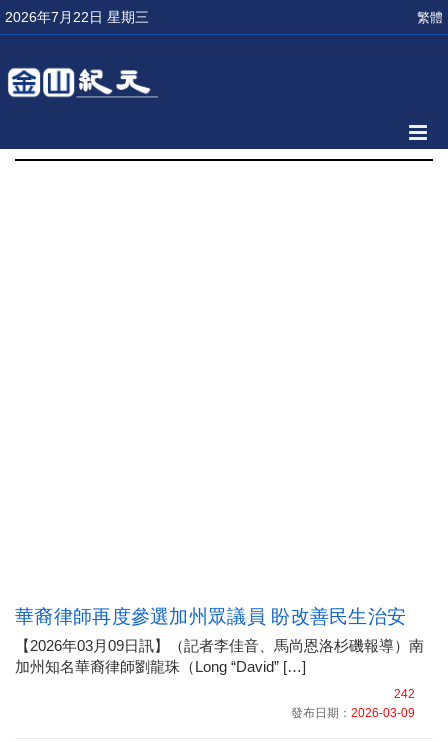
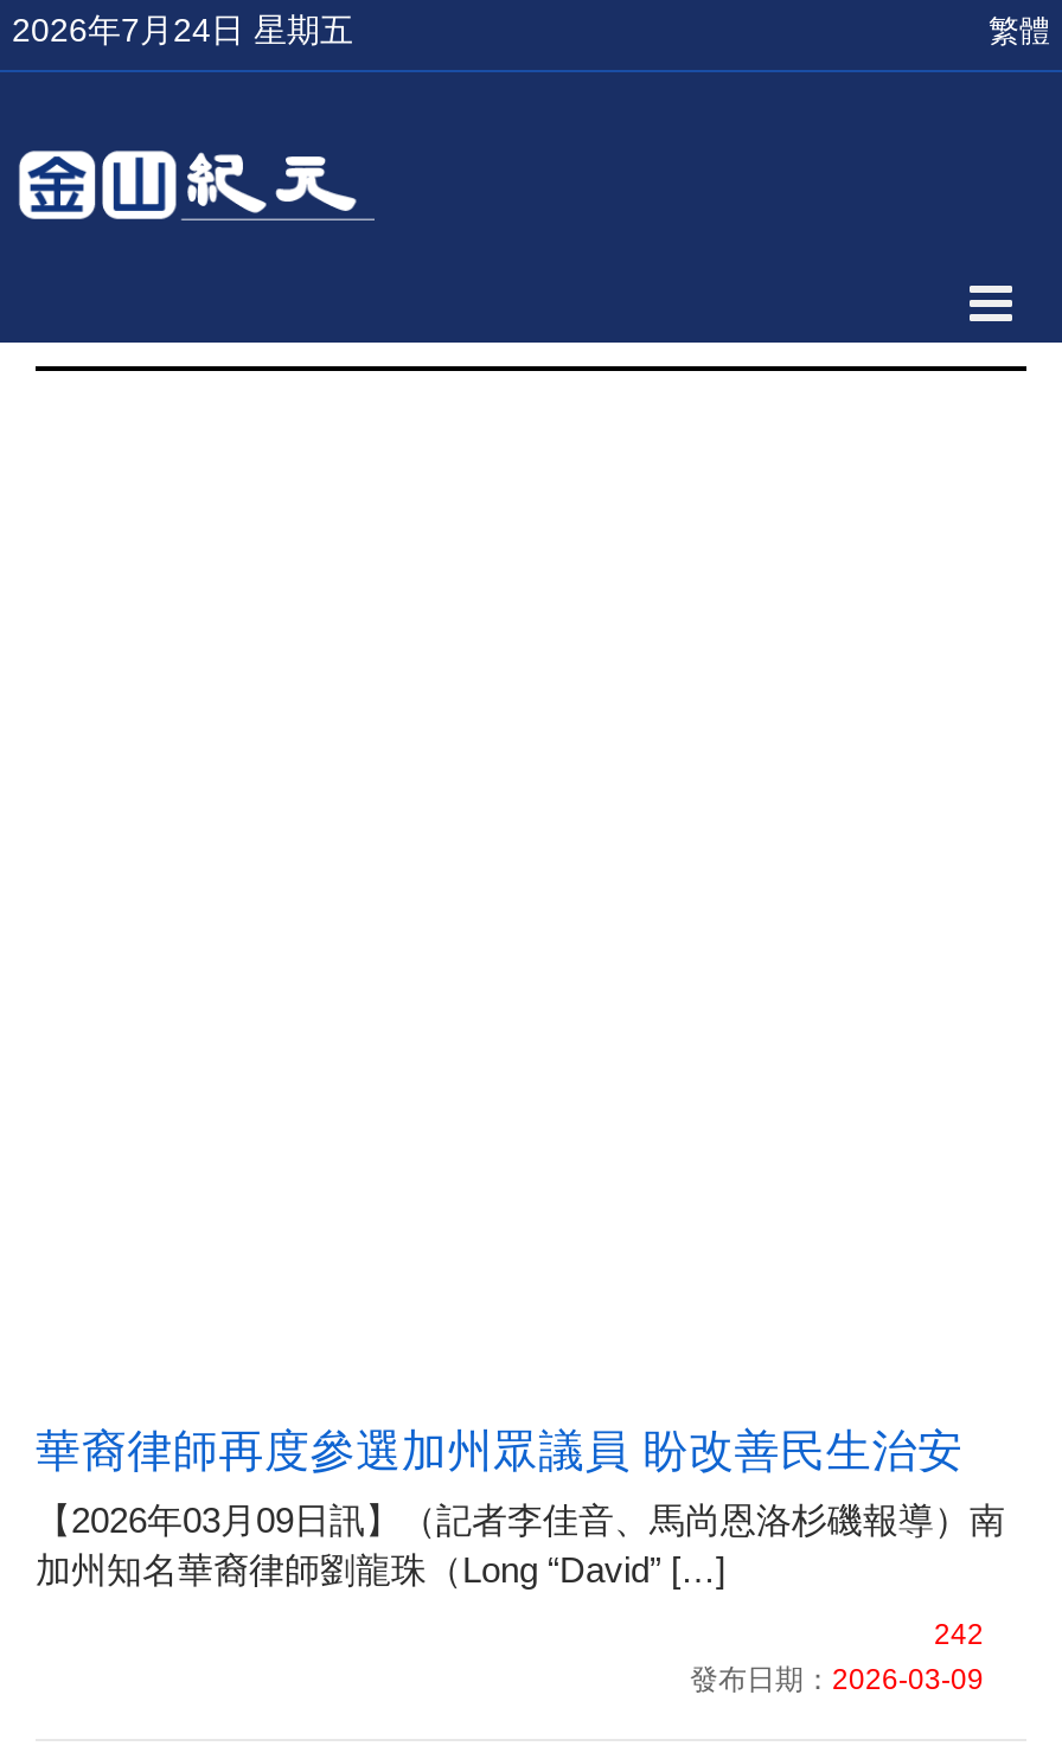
[5,9,149,25] 2026年7月22日 星期三 -> [12,11,353,49] 2026年7月24日 星期五

